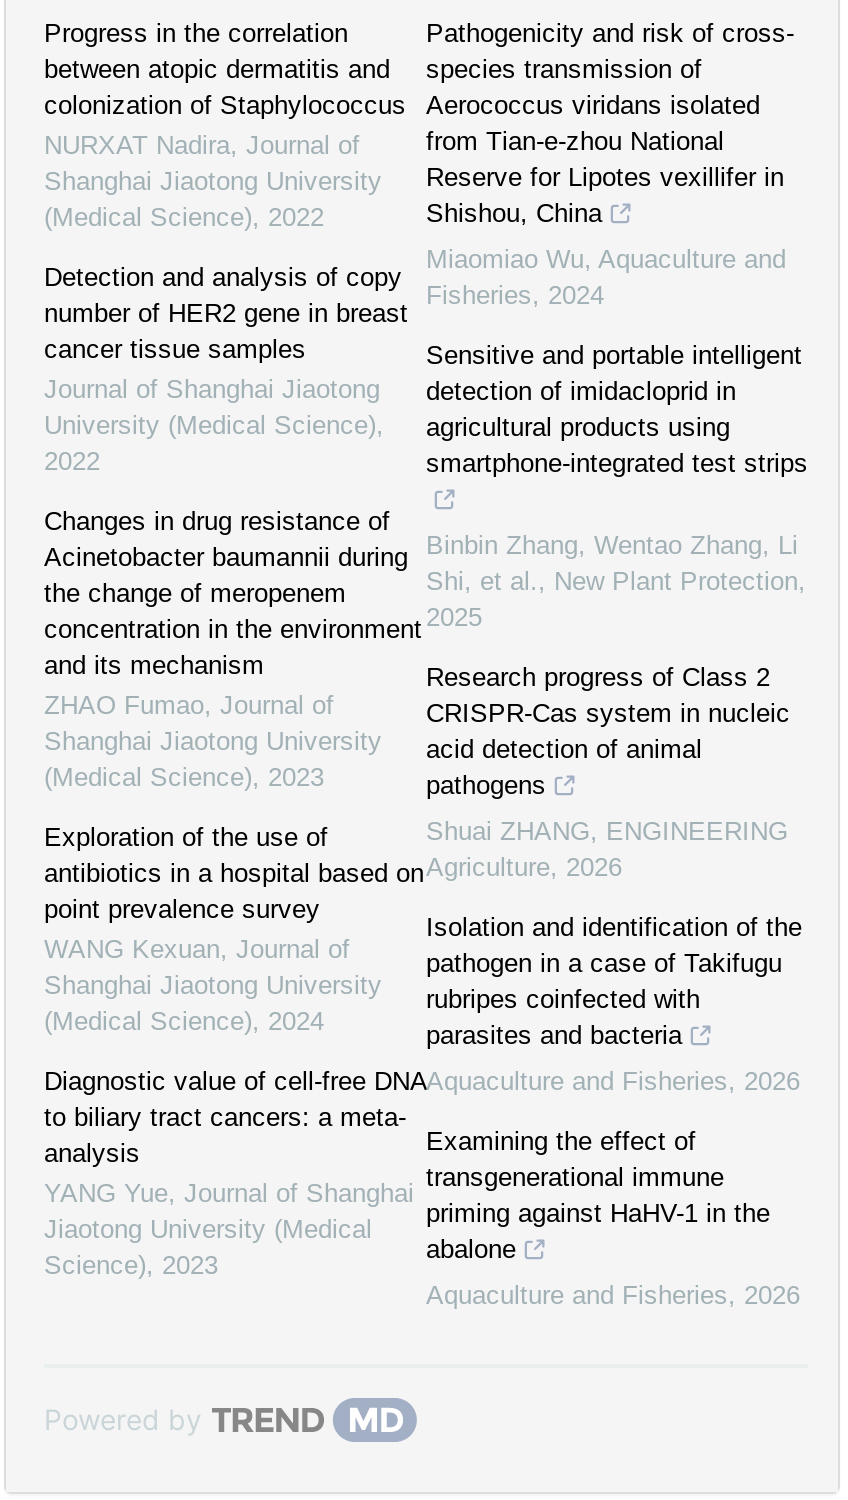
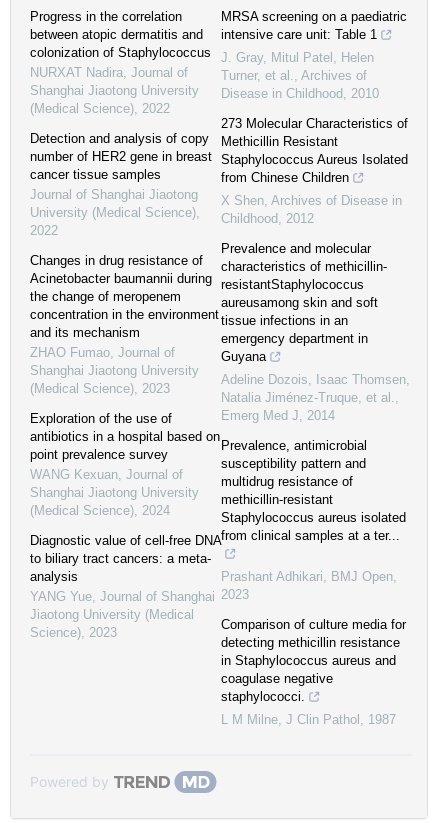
[426,18,794,228] Pathogenicity and risk of cross- | species transmission of | Aerococcus viridans isolated | from Tian-e-zhou National | Reserve for Lipotes vexillifer in | Shishou, China -> [221,9,407,42] MRSA screening on a paediatric | intensive care unit: Table 1
[426,244,786,310] Miaomiao Wu, Aquaculture and | Fisheries, 2024 -> [221,50,379,101] J. Gray, Mitul Patel, Helen | Turner, et al., Archives of | Disease in Childhood, 2010
[426,340,808,478] Sensitive and portable intelligent | detection of imidacloprid in | agricultural products using | smartphone‐integrated test strips -> [221,116,408,185] 273 Molecular Characteristics of | Methicillin Resistant | Staphylococcus Aureus Isolated | from Chinese Children
[426,530,806,632] Binbin Zhang, Wentao Zhang, Li | Shi, et al., New Plant Protection, | 2025 -> [221,193,402,226] X Shen, Archives of Disease in | Childhood, 2012
[426,662,790,800] Research progress of Class 2 | CRISPR-Cas system in nucleic | acid detection of animal | pathogens -> [221,241,387,364] Prevalence and molecular | characteristics of methicillin- | resistantStaphylococcus | aureusamong skin and soft | tissue infections in an | emergency department in | Guyana
[426,816,788,882] Shuai ZHANG, ENGINEERING | Agriculture, 2026 -> [221,372,410,423] Adeline Dozois, Isaac Thomsen, | Natalia Jiménez-Truque, et al., | Emerg Med J, 2014
[426,912,802,1050] Isolation and identification of the | pathogen in a case of Takifugu | rubripes coinfected with | parasites and bacteria -> [221,438,406,543] Prevalence, antimicrobial | susceptibility pattern and | multidrug resistance of | methicillin-resistant | Staphylococcus aureus isolated | from clinical samples at a ter...
[426,1066,800,1096] Aquaculture and Fisheries, 2026 -> [221,569,397,602] Prashant Adhikari, BMJ Open, | 2023
[426,1126,770,1264] Examining the effect of | transgenerational immune | priming against HaHV-1 in the | abalone -> [221,617,406,704] Comparison of culture media for | detecting methicillin resistance | in Staphylococcus aureus and | coagulase negative | staphylococci.
[426,1280,800,1310] Aquaculture and Fisheries, 2026 -> [221,712,396,727] L M Milne, J Clin Pathol, 1987

